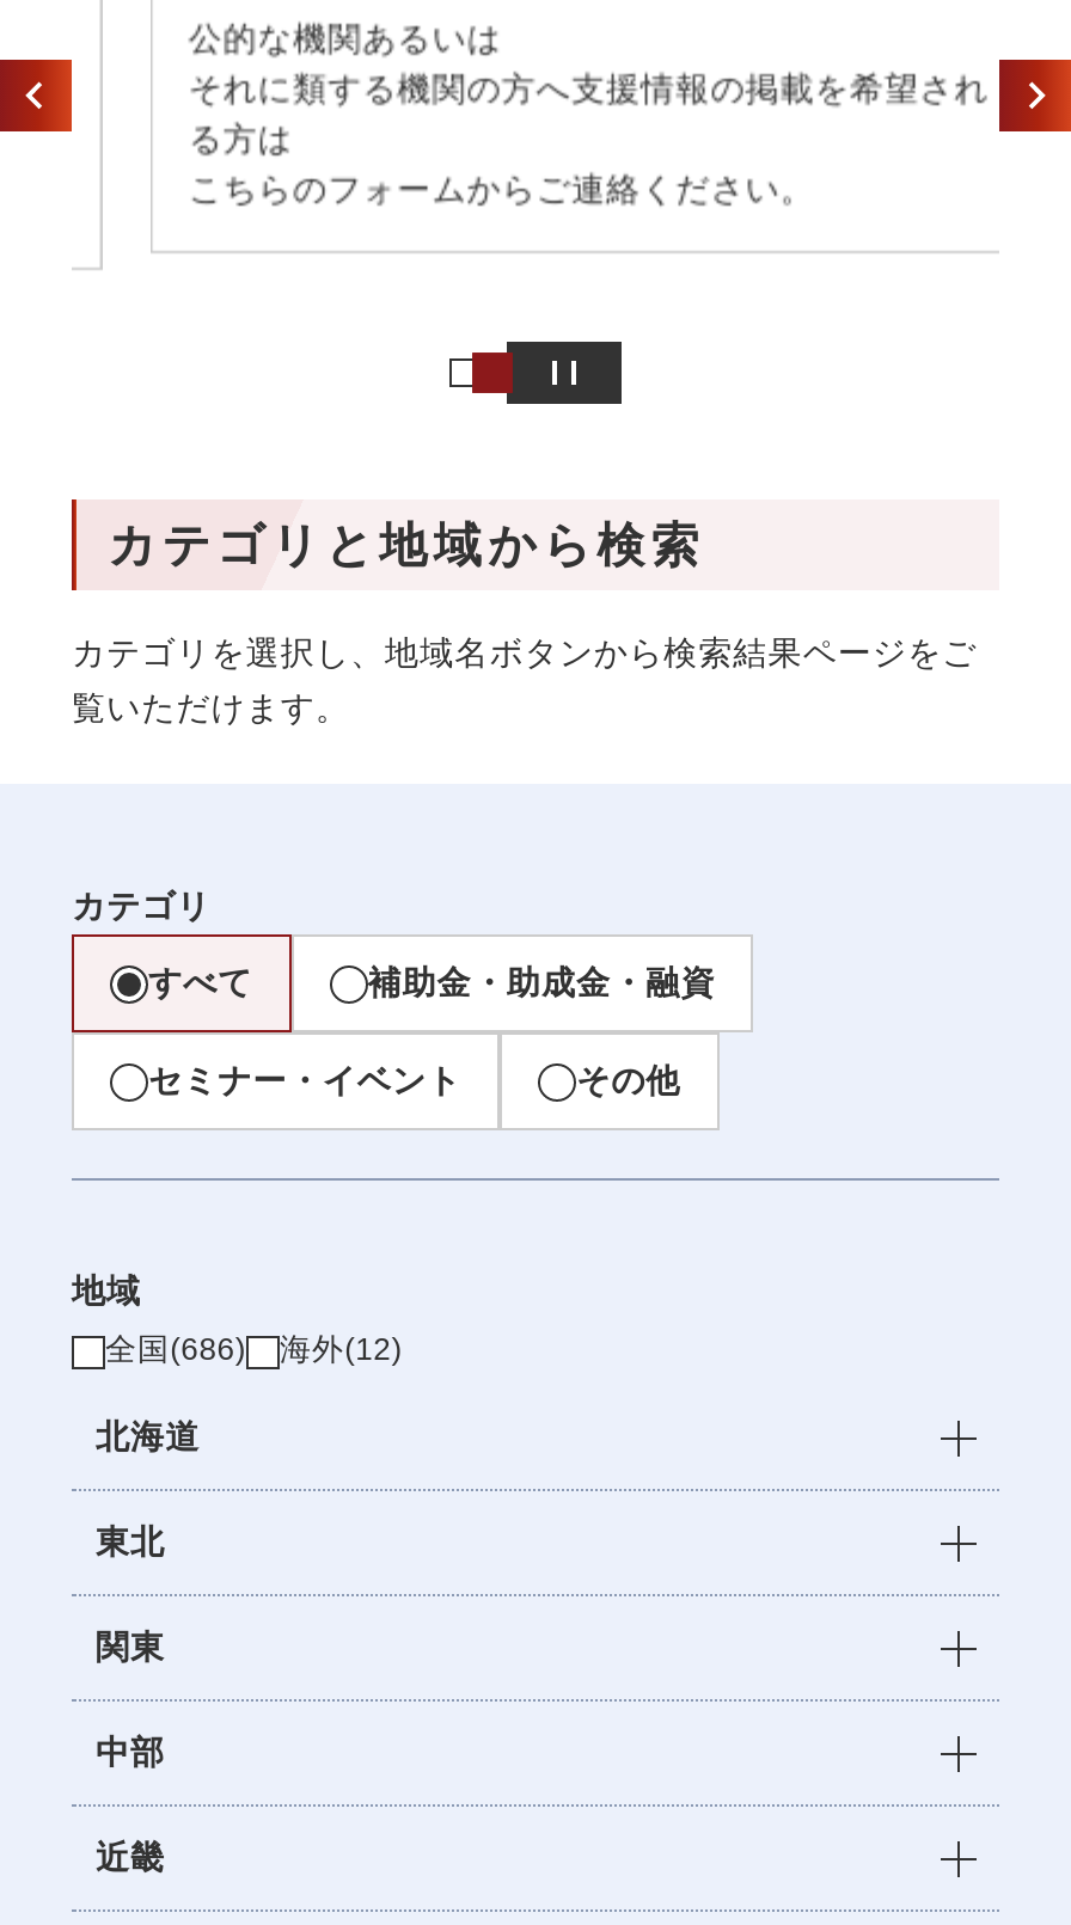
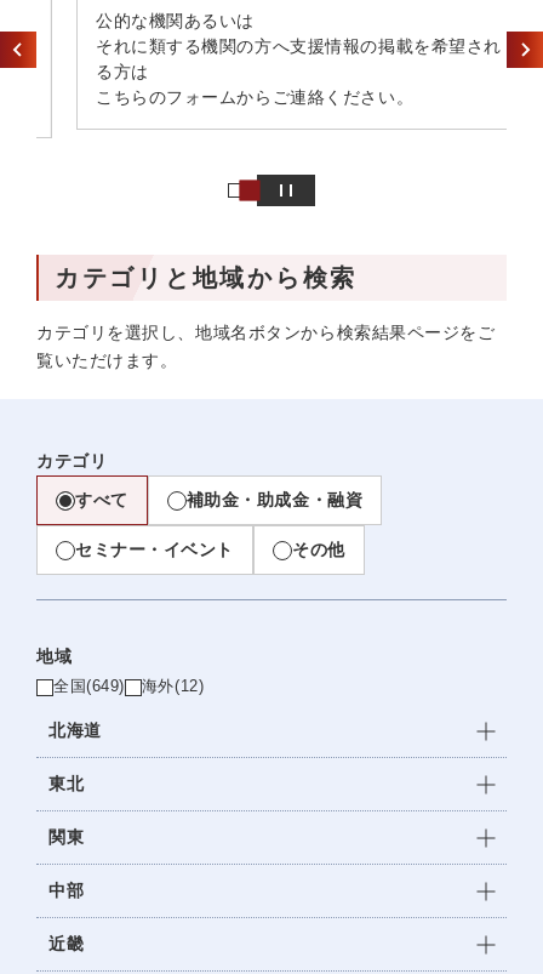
[105,1331,402,1367] 全国(686) 海外(12) -> [53,677,204,695] 全国(649) 海外(12)

